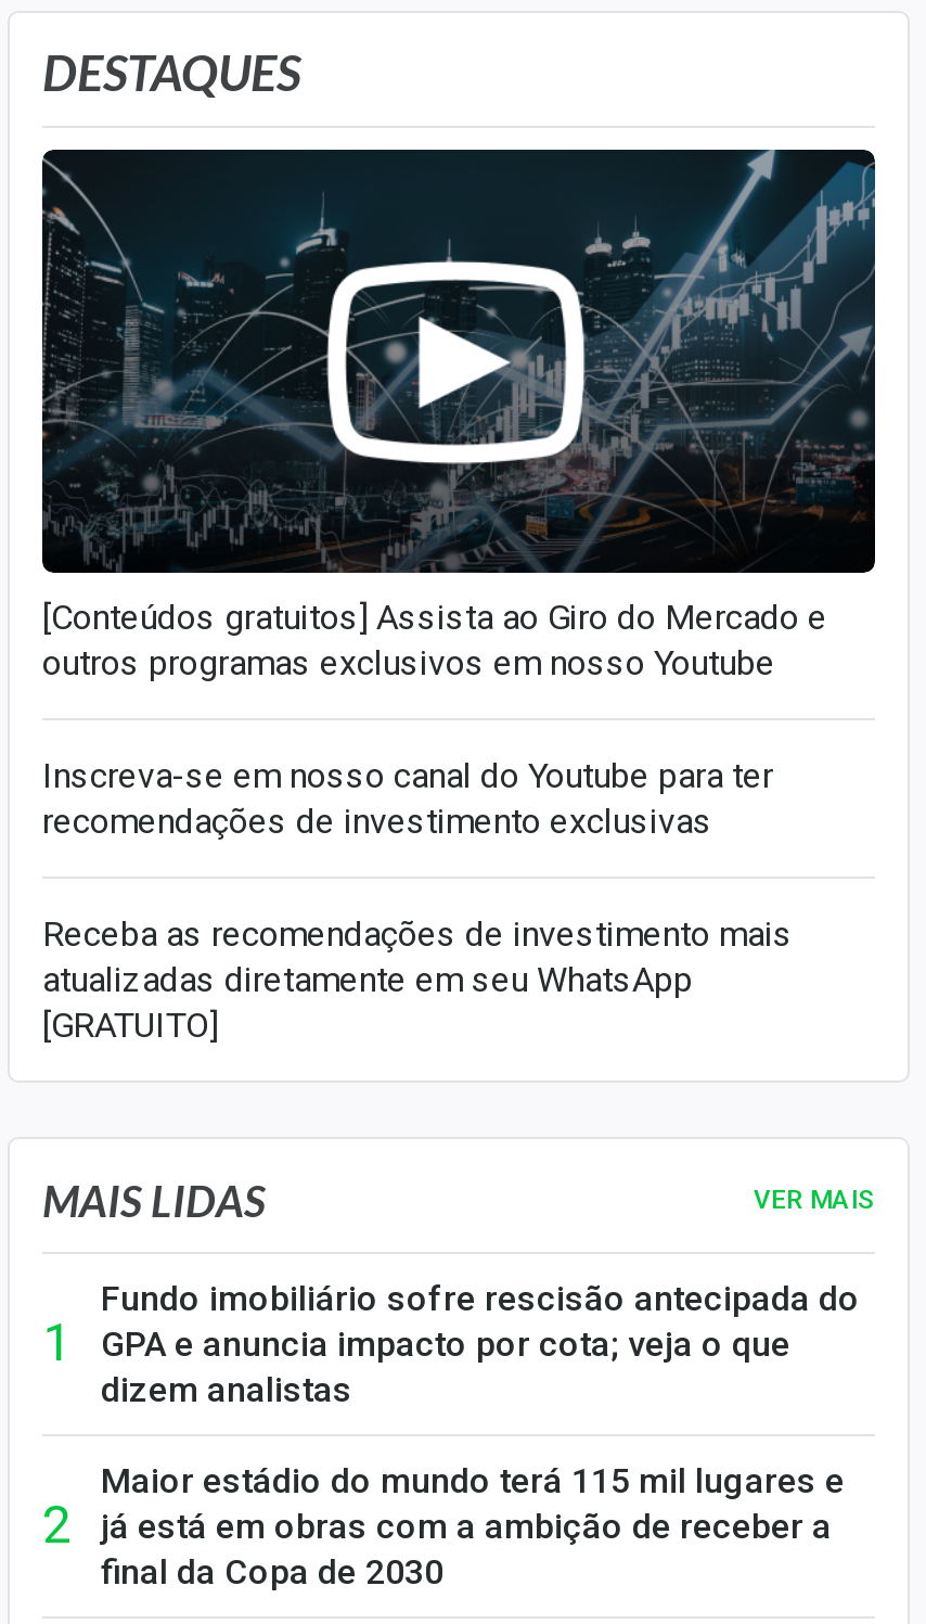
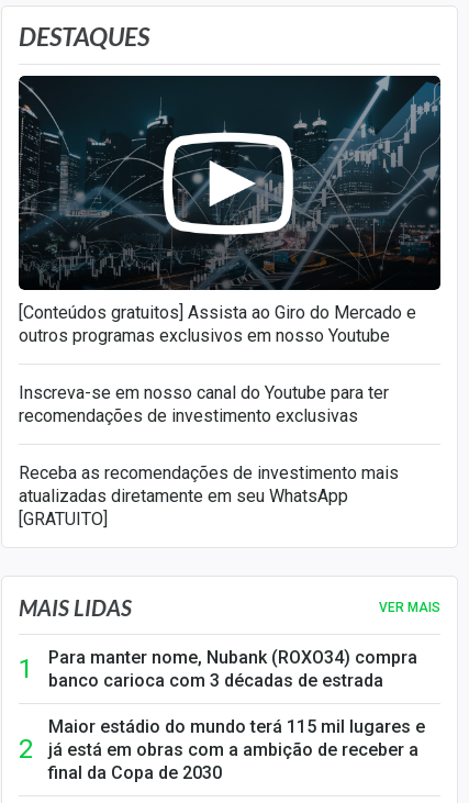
[101,1278,860,1410] Fundo imobiliário sofre rescisão antecipada do | GPA e anuncia impacto por cota; veja o que | dizem analistas -> [48,647,417,691] Para manter nome, Nubank (ROXO34) compra | banco carioca com 3 décadas de estrada

